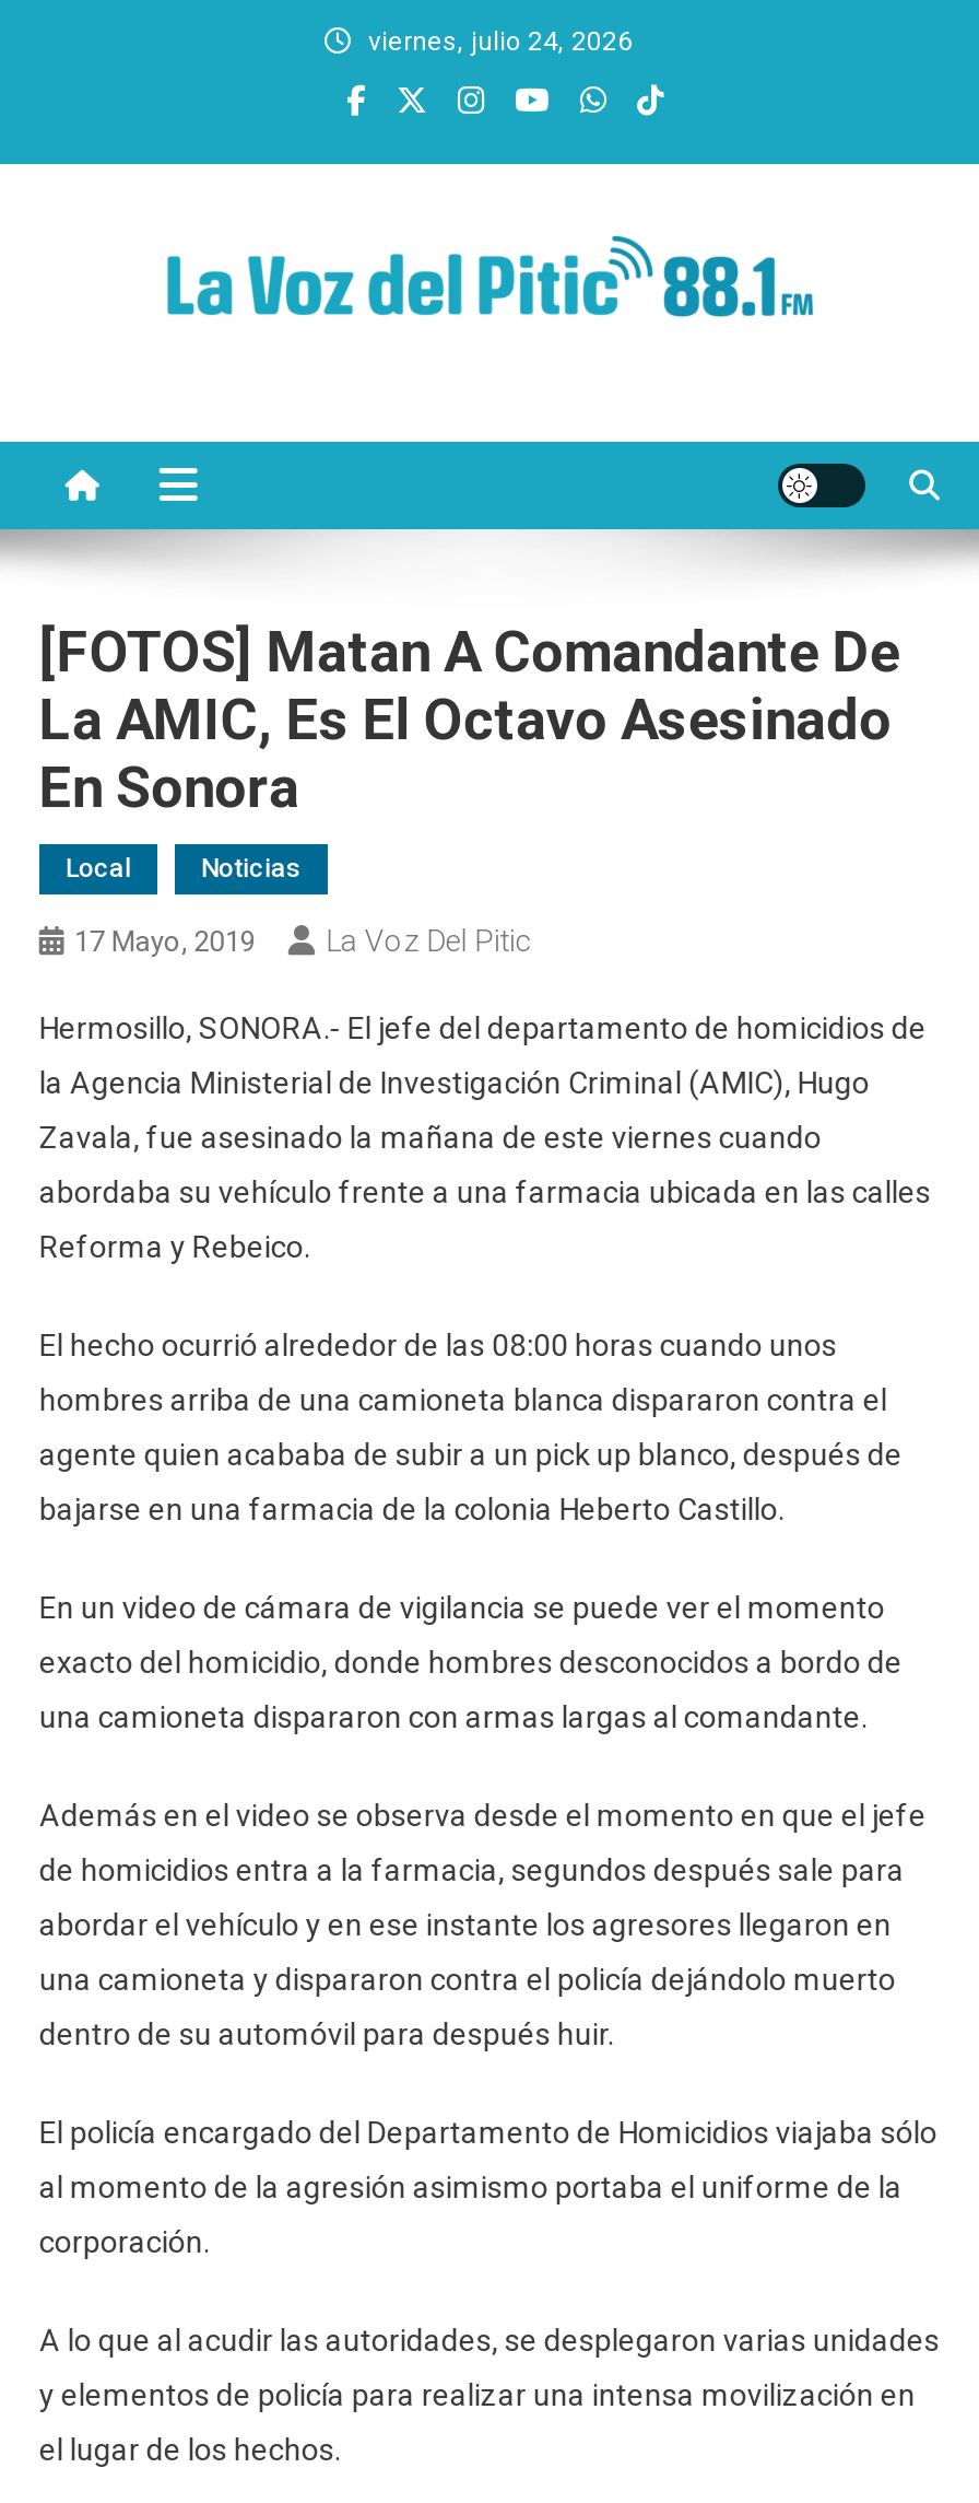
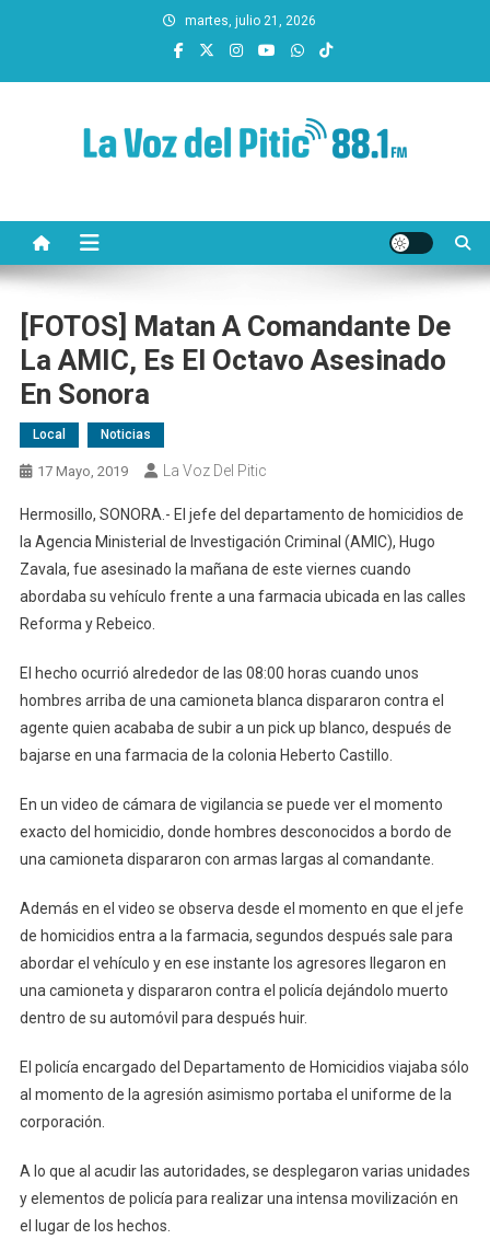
[368,26,633,57] viernes, julio 24, 2026 -> [185,13,316,28] martes, julio 21, 2026

